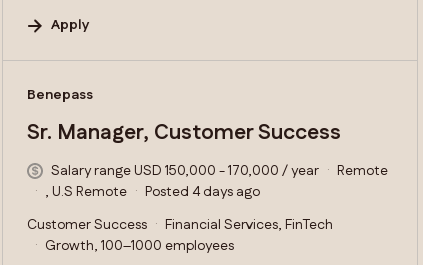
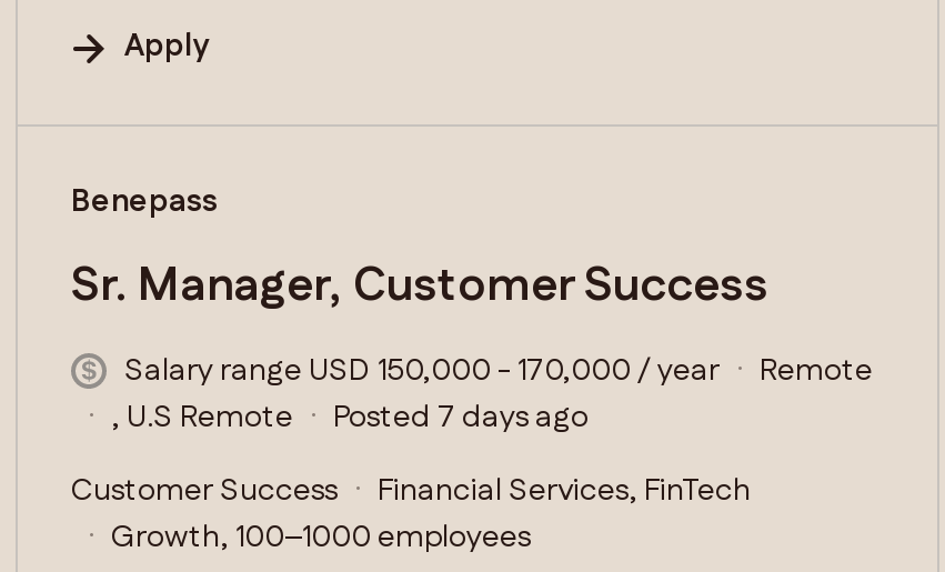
[145,182,260,202] Posted 4 days ago -> [333,395,589,440] Posted 7 days ago

